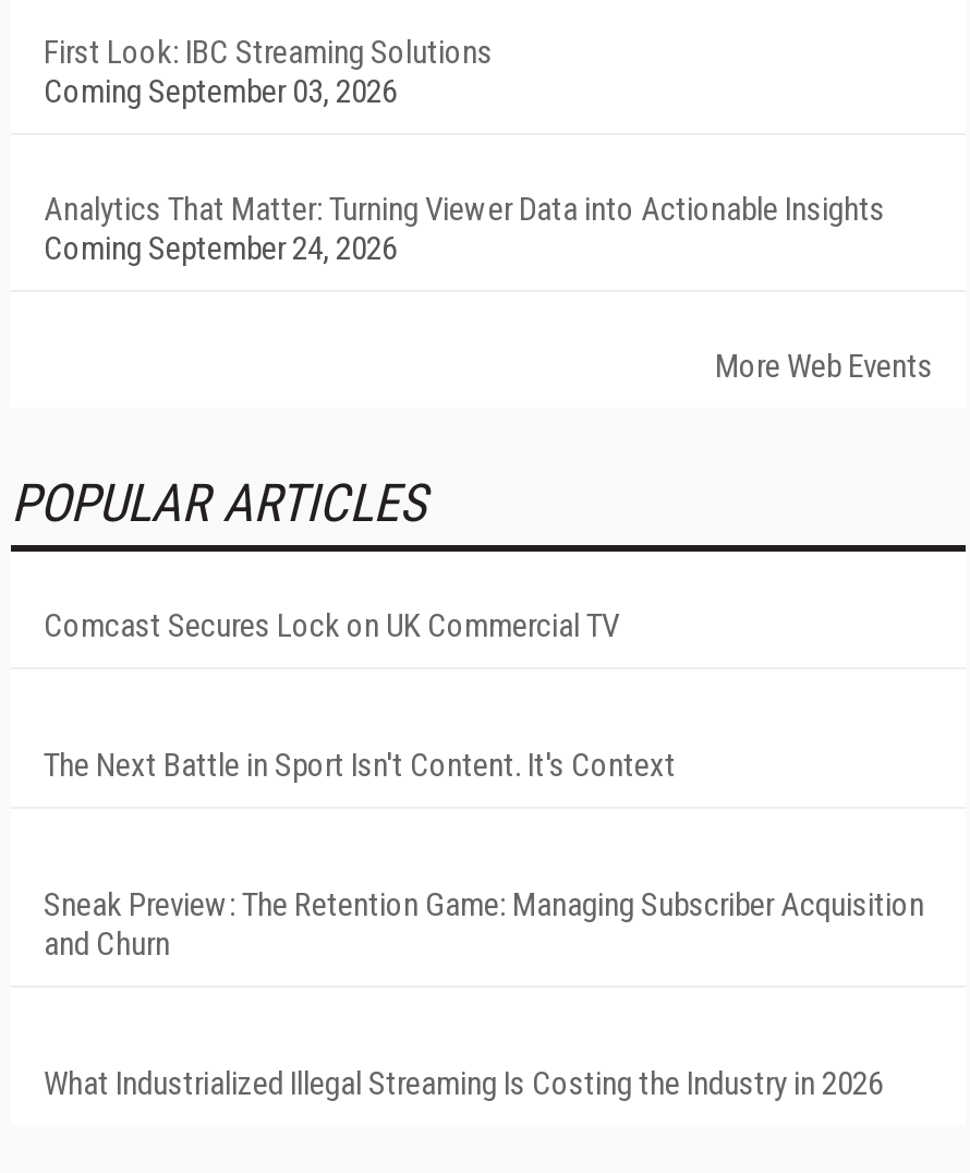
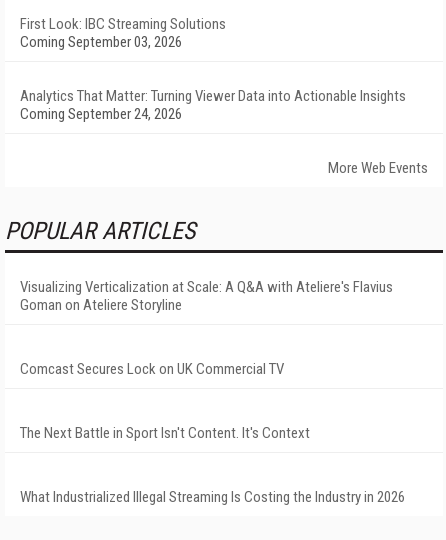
none -> [20,278,393,314] Visualizing Verticalization at Scale: A Q&A with Ateliere's Flavius | Goman on Ateliere Storyline
moved [44,606,676,785] -> [20,360,310,442]: Comcast Secures Lock on UK Commercial TV | The Next Battle in Sport Isn't Content. It's Context
[44,885,924,964] Sneak Preview: The Retention Game: Managing Subscriber Acquisition | and Churn -> none

